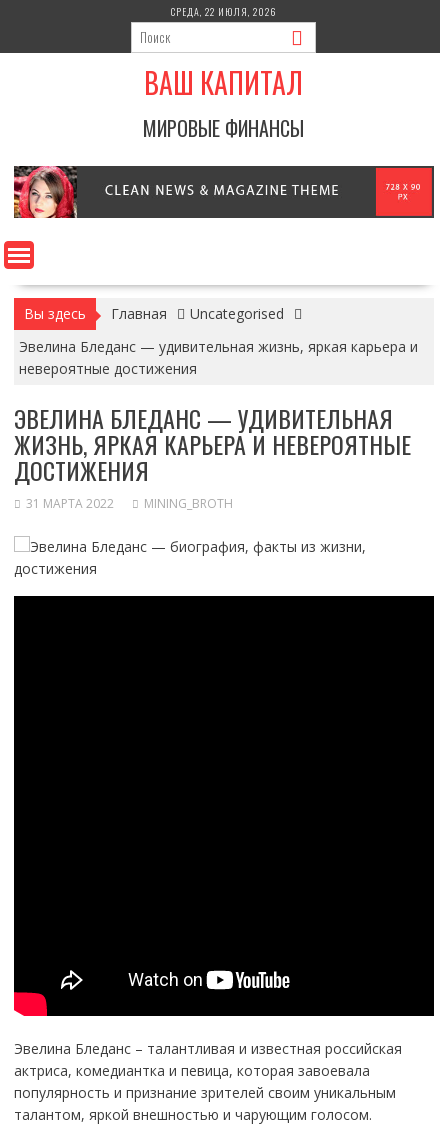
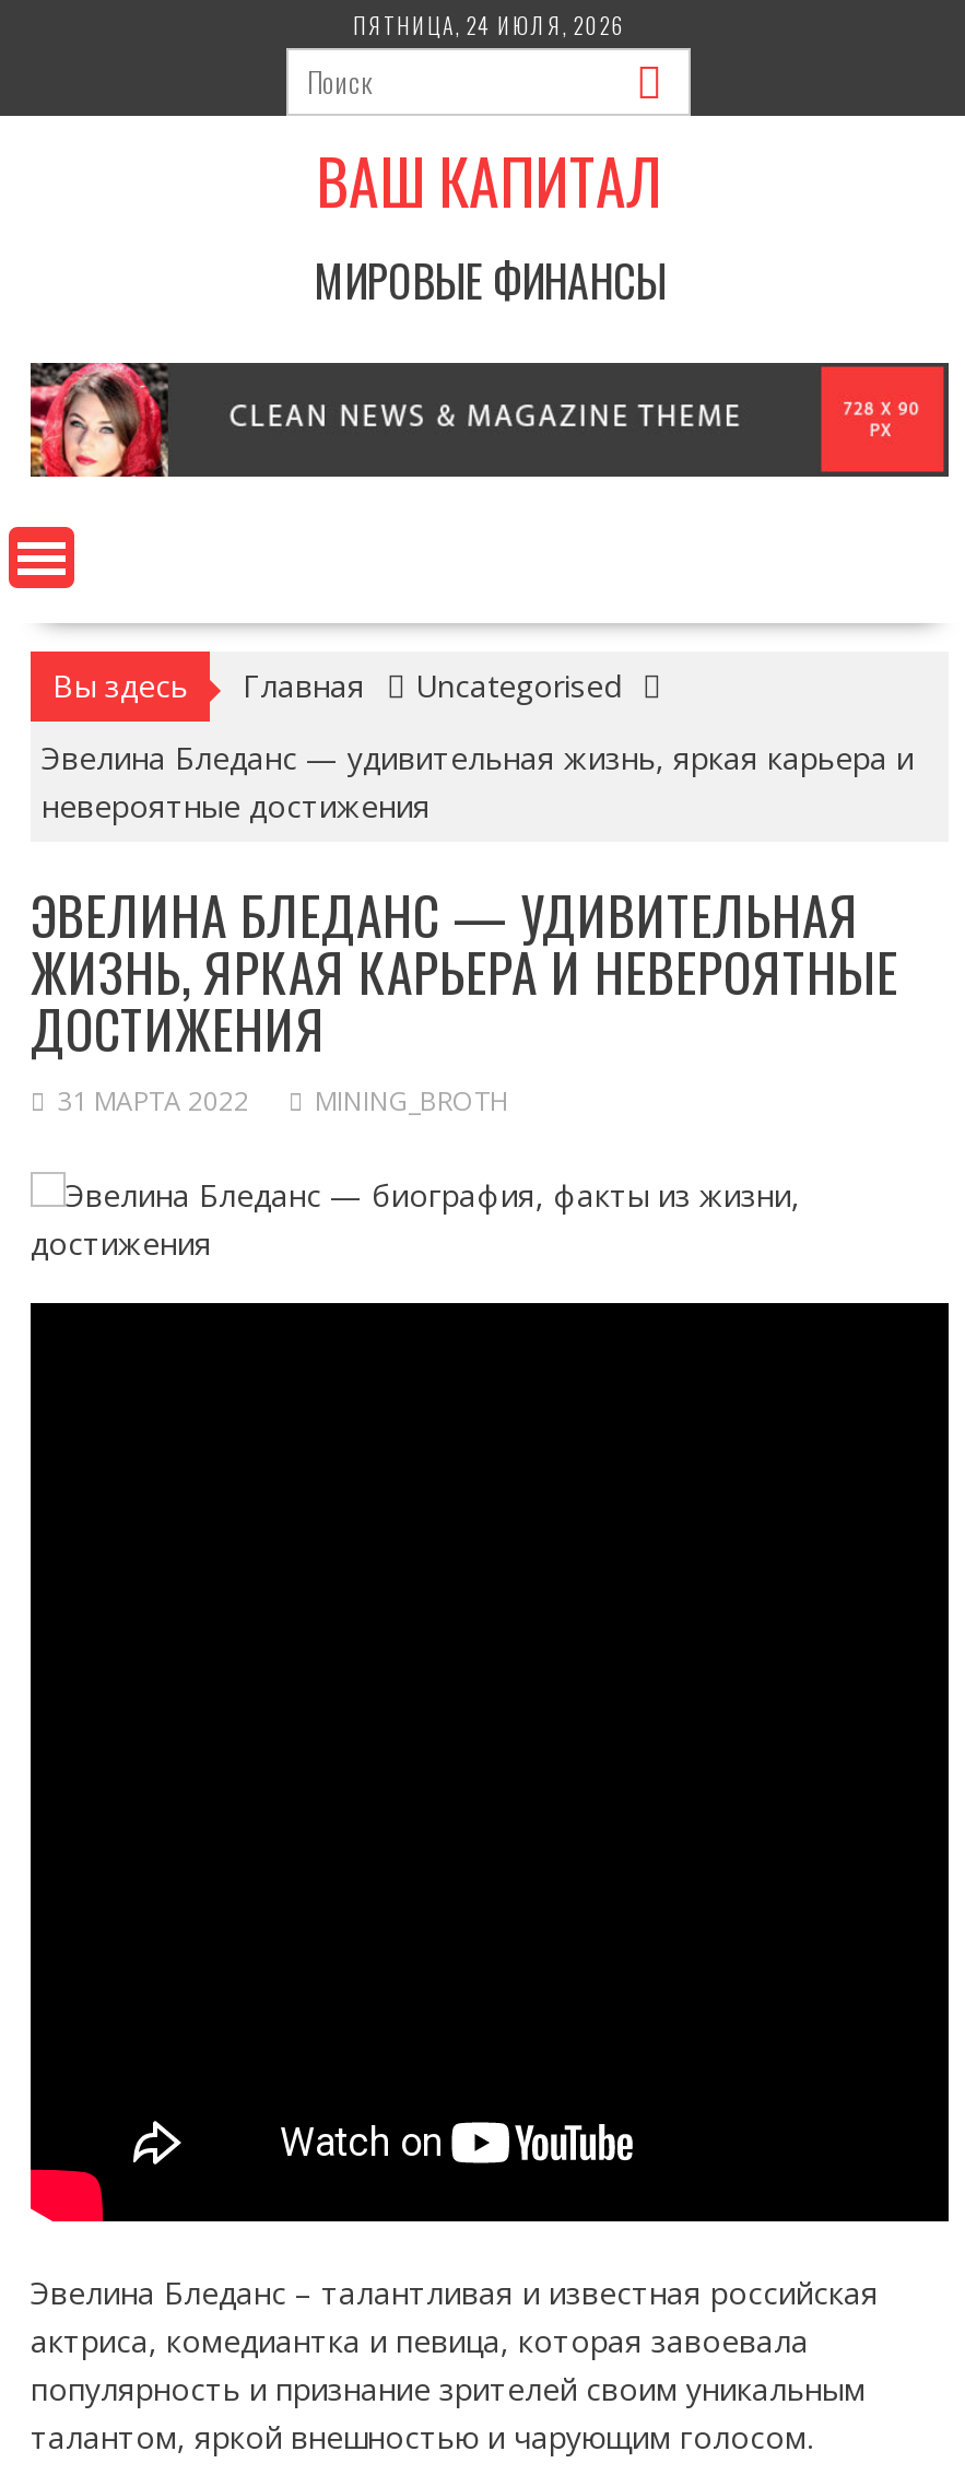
[171,4,277,19] СРЕДА, 22 ИЮЛЯ, 2026 -> [353,9,626,42] ПЯТНИЦА, 24 ИЮЛЯ, 2026

